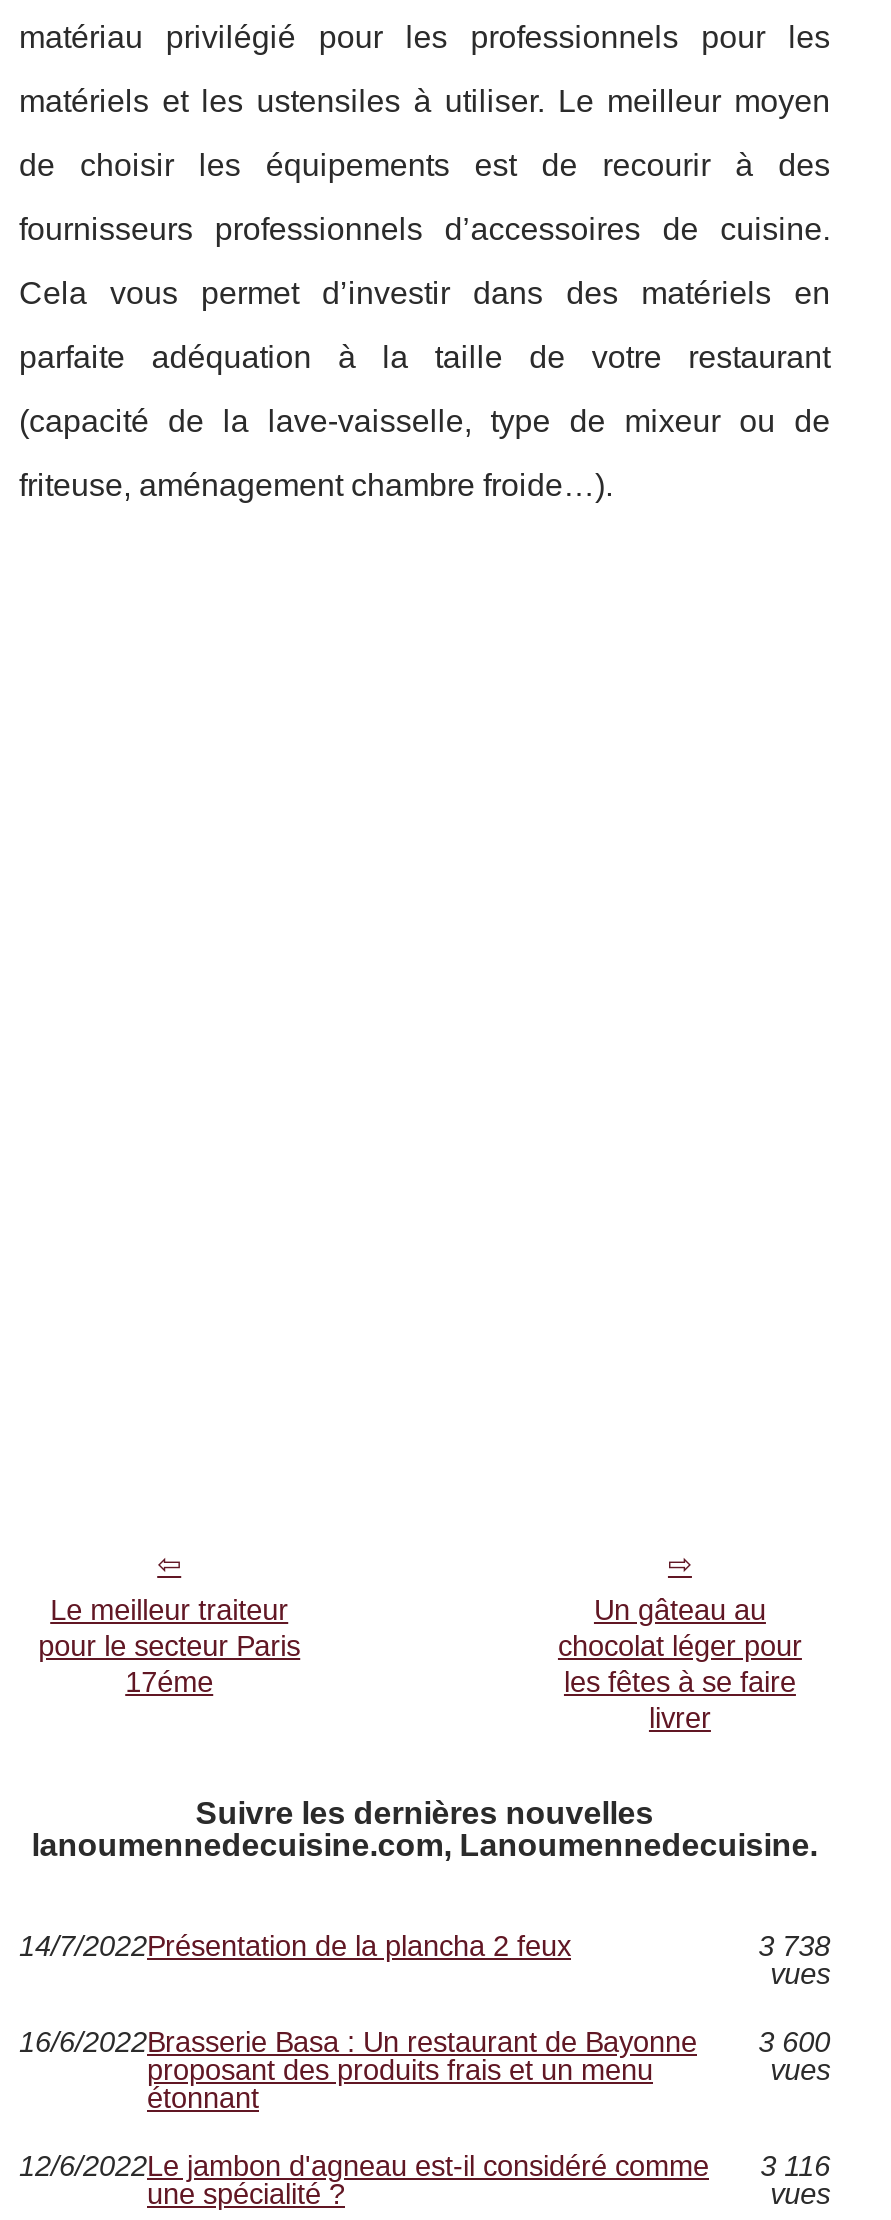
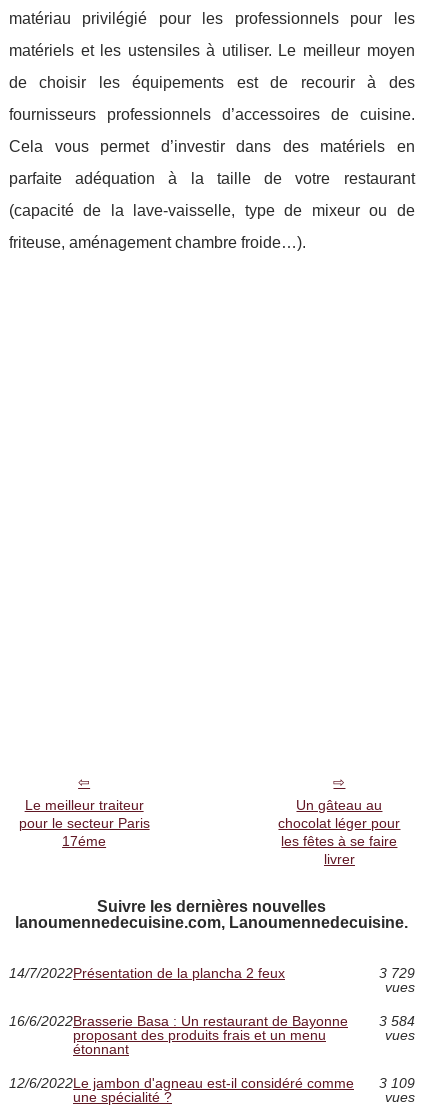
[758,1929,830,1961] 3 738 -> [379,965,415,981] 3 729
[19,2025,830,2057] 16/6/2022Brasserie Basa : Un restaurant de Bayonne 3 600 -> [9,1013,415,1029] 16/6/2022Brasserie Basa : Un restaurant de Bayonne 3 584
[19,2149,830,2181] 12/6/2022 Le jambon d'agneau est-il considéré comme 3 116 -> [9,1075,415,1091] 12/6/2022 Le jambon d'agneau est-il considéré comme 3 109

